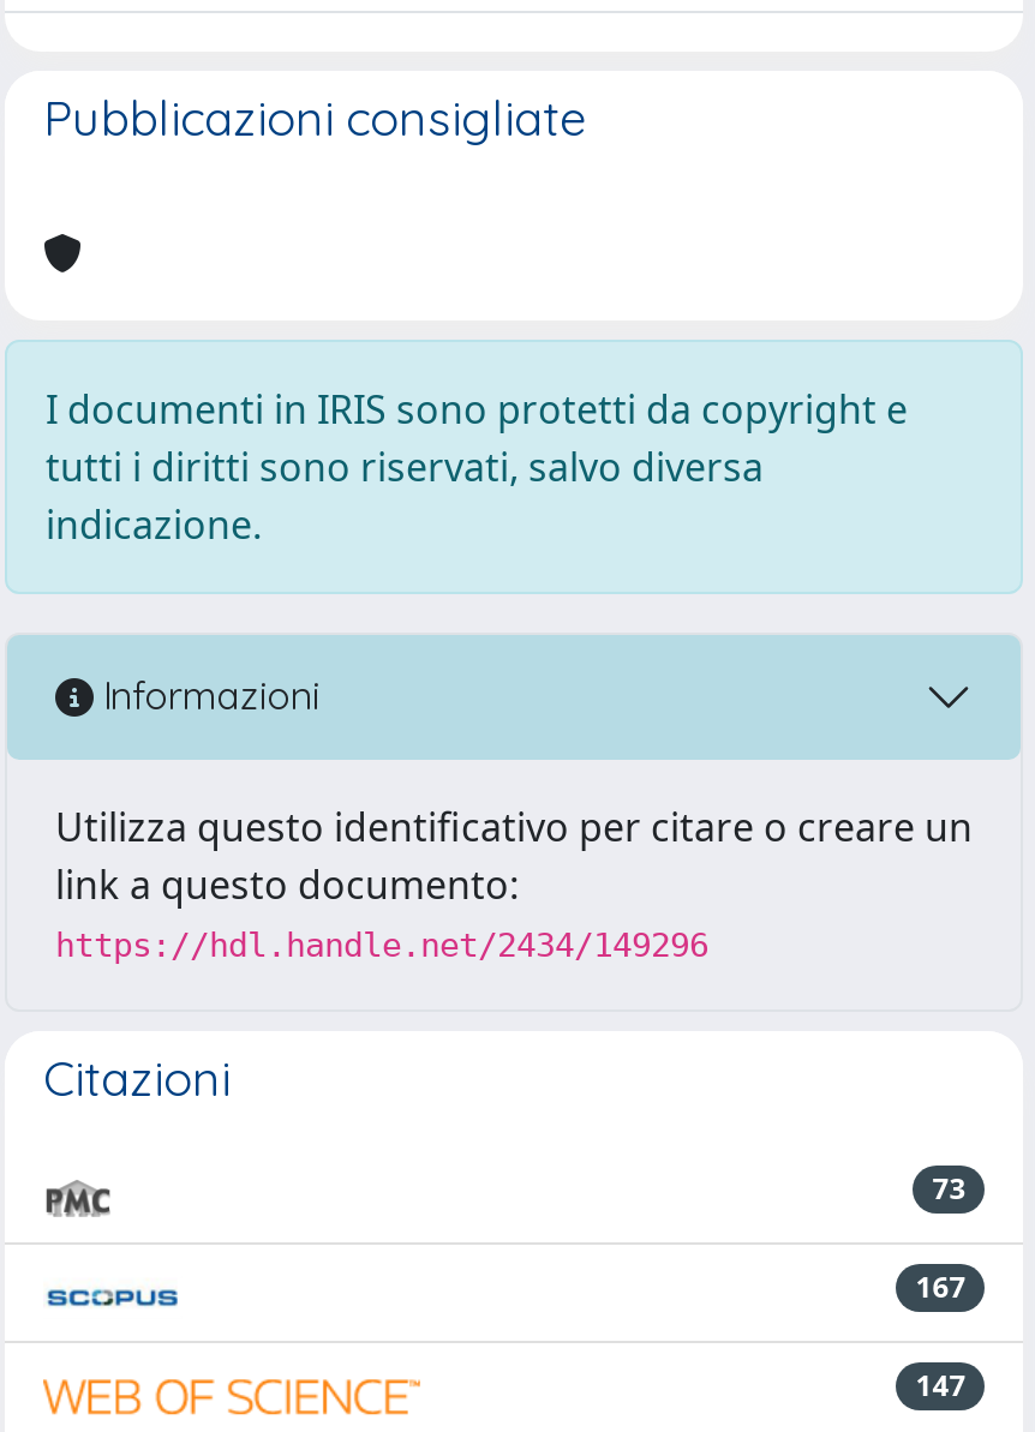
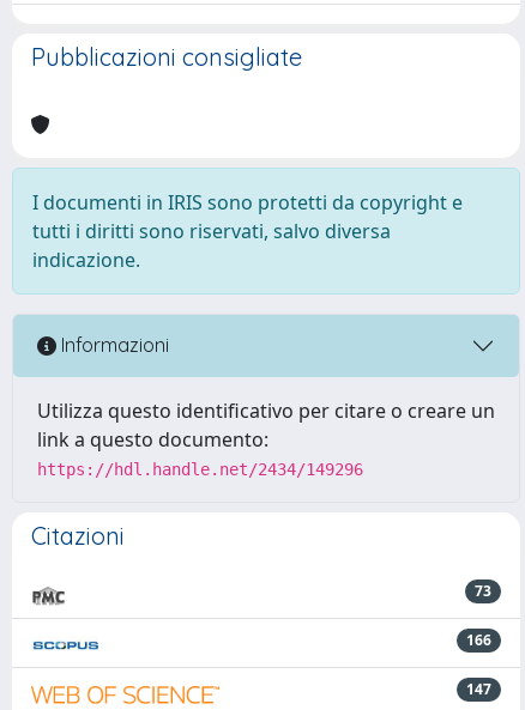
[915,1267,966,1307] 167 -> [467,630,492,650] 166

